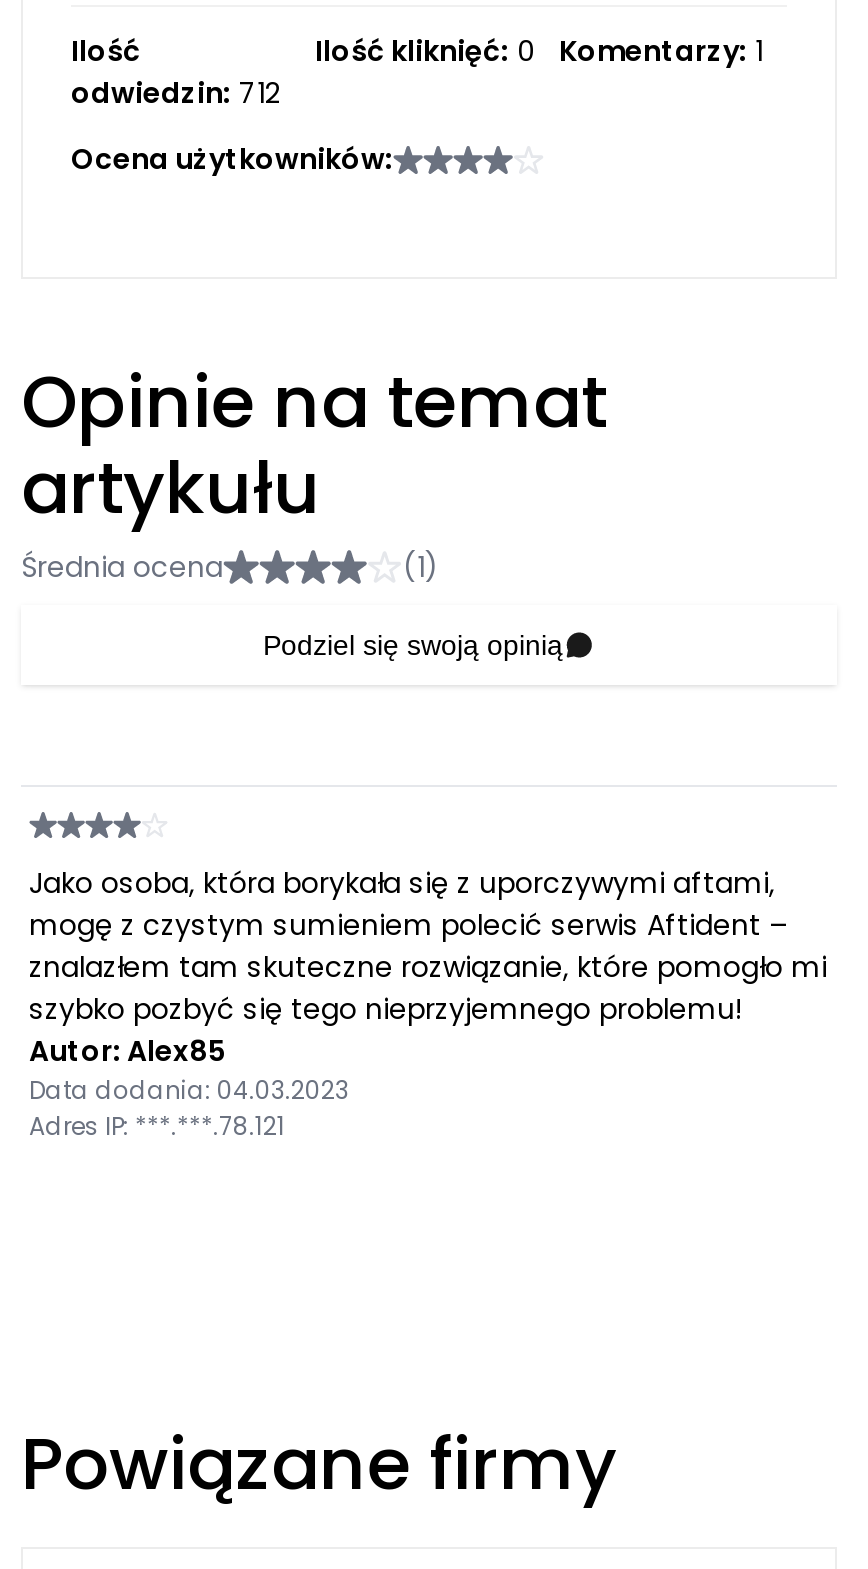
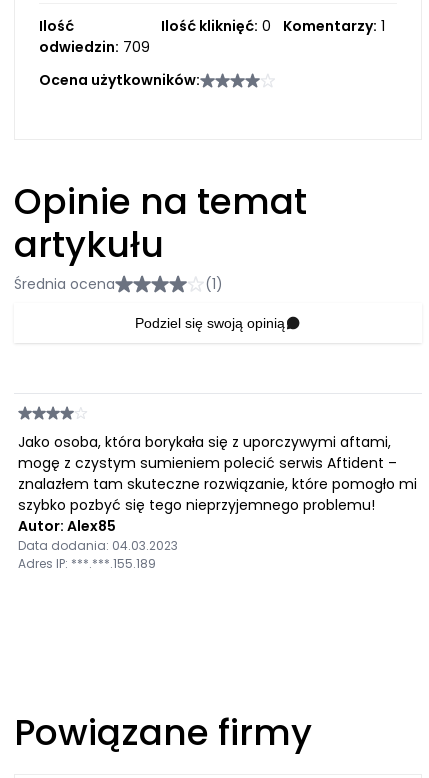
[71,73,281,113] odwiedzin: 712 -> [39,37,150,57] odwiedzin: 709
[29,1109,285,1143] Adres IP: ***.***.78.121 -> [18,555,156,572] Adres IP: ***.***.155.189

